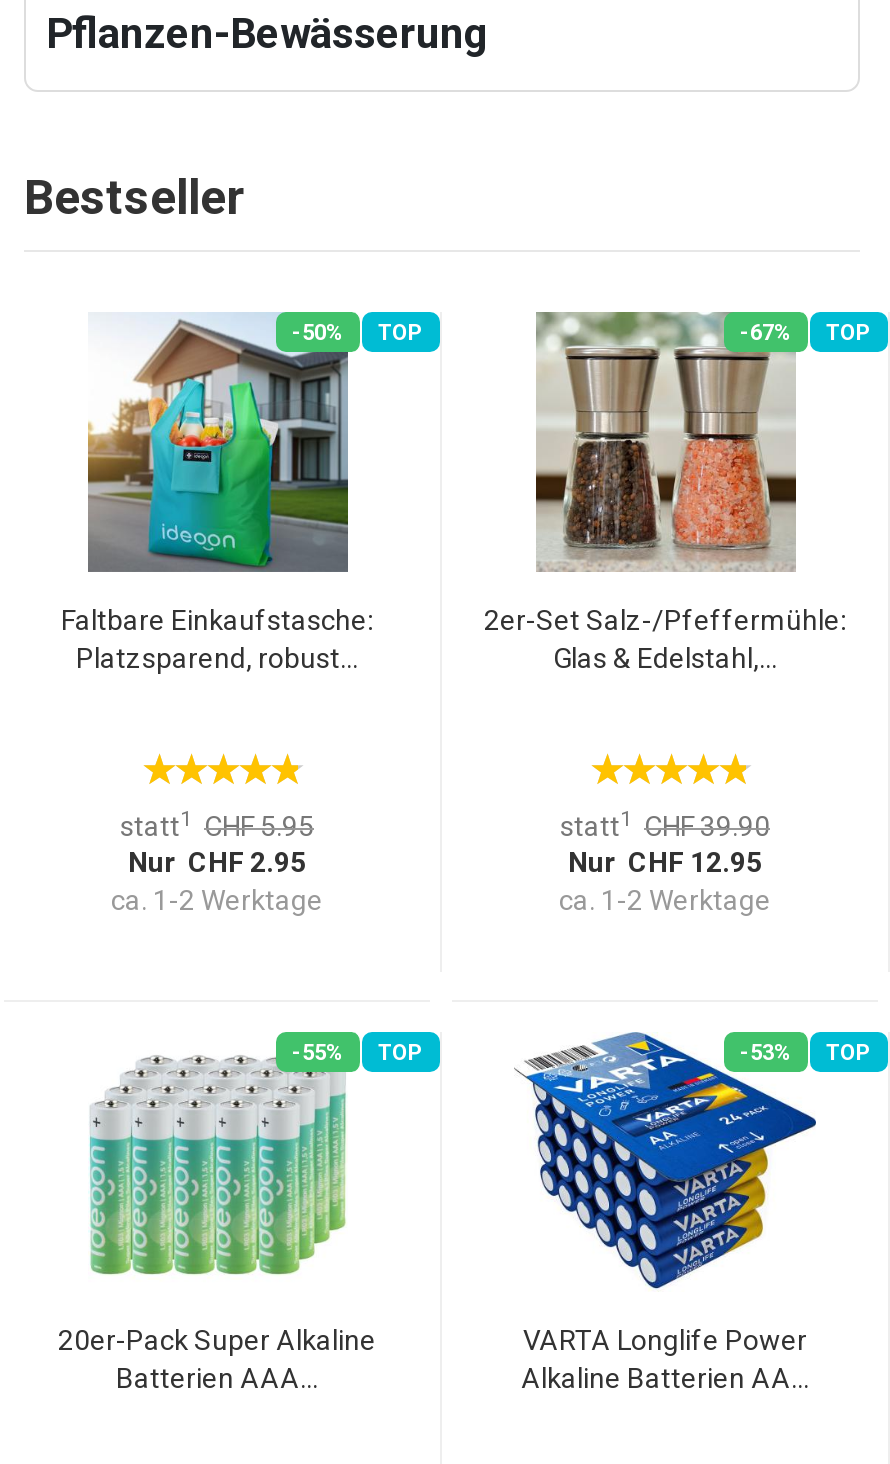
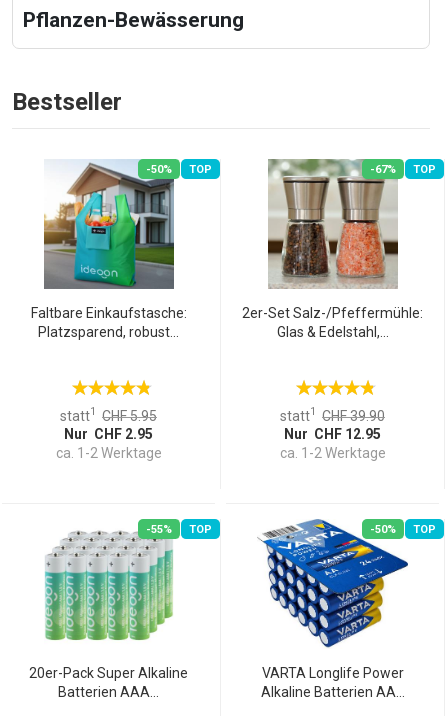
[740,1041,872,1067] -53% TOP -> [370,522,436,535] -50% TOP

